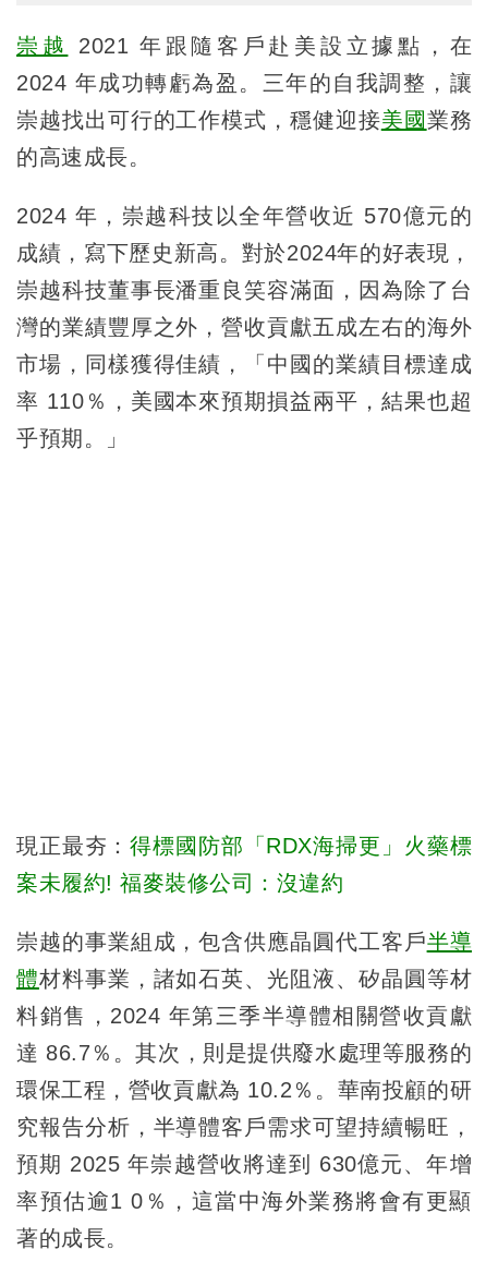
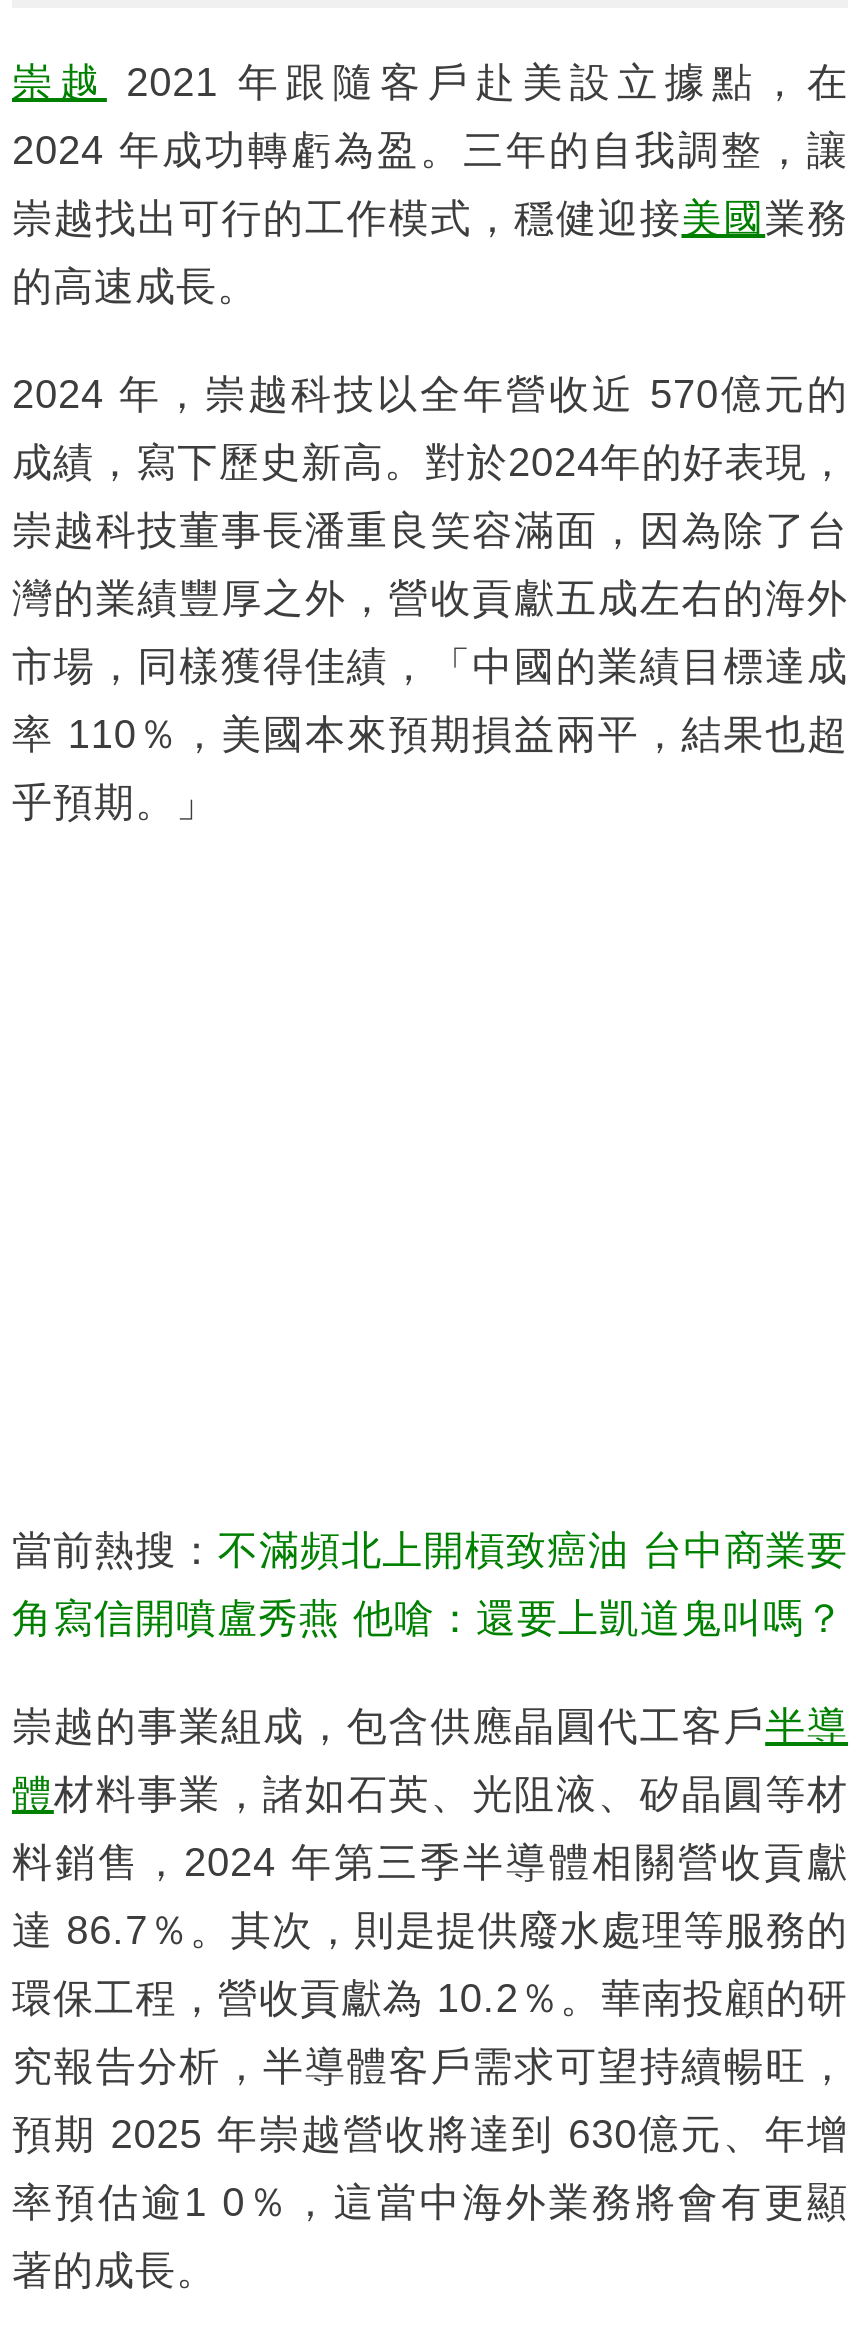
[16,833,472,857] 現正最夯：得標國防部「RDX海掃更」火藥標 -> [12,1527,848,1571] 當前熱搜：不滿頻北上開槓致癌油 台中商業要
[16,870,343,894] 案未履約! 福麥裝修公司：沒違約 -> [12,1595,845,1639] 角寫信開噴盧秀燕 他嗆：還要上凱道鬼叫嗎？

